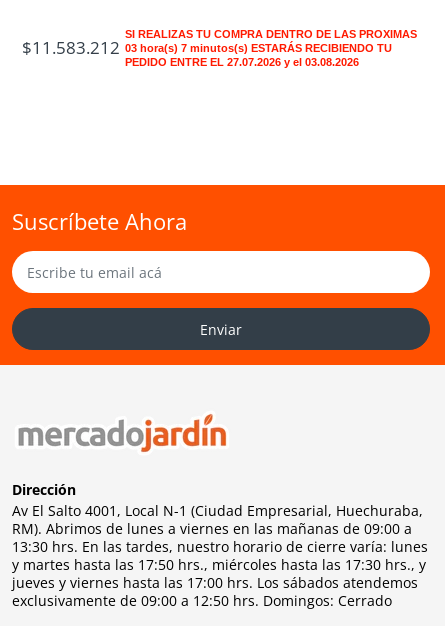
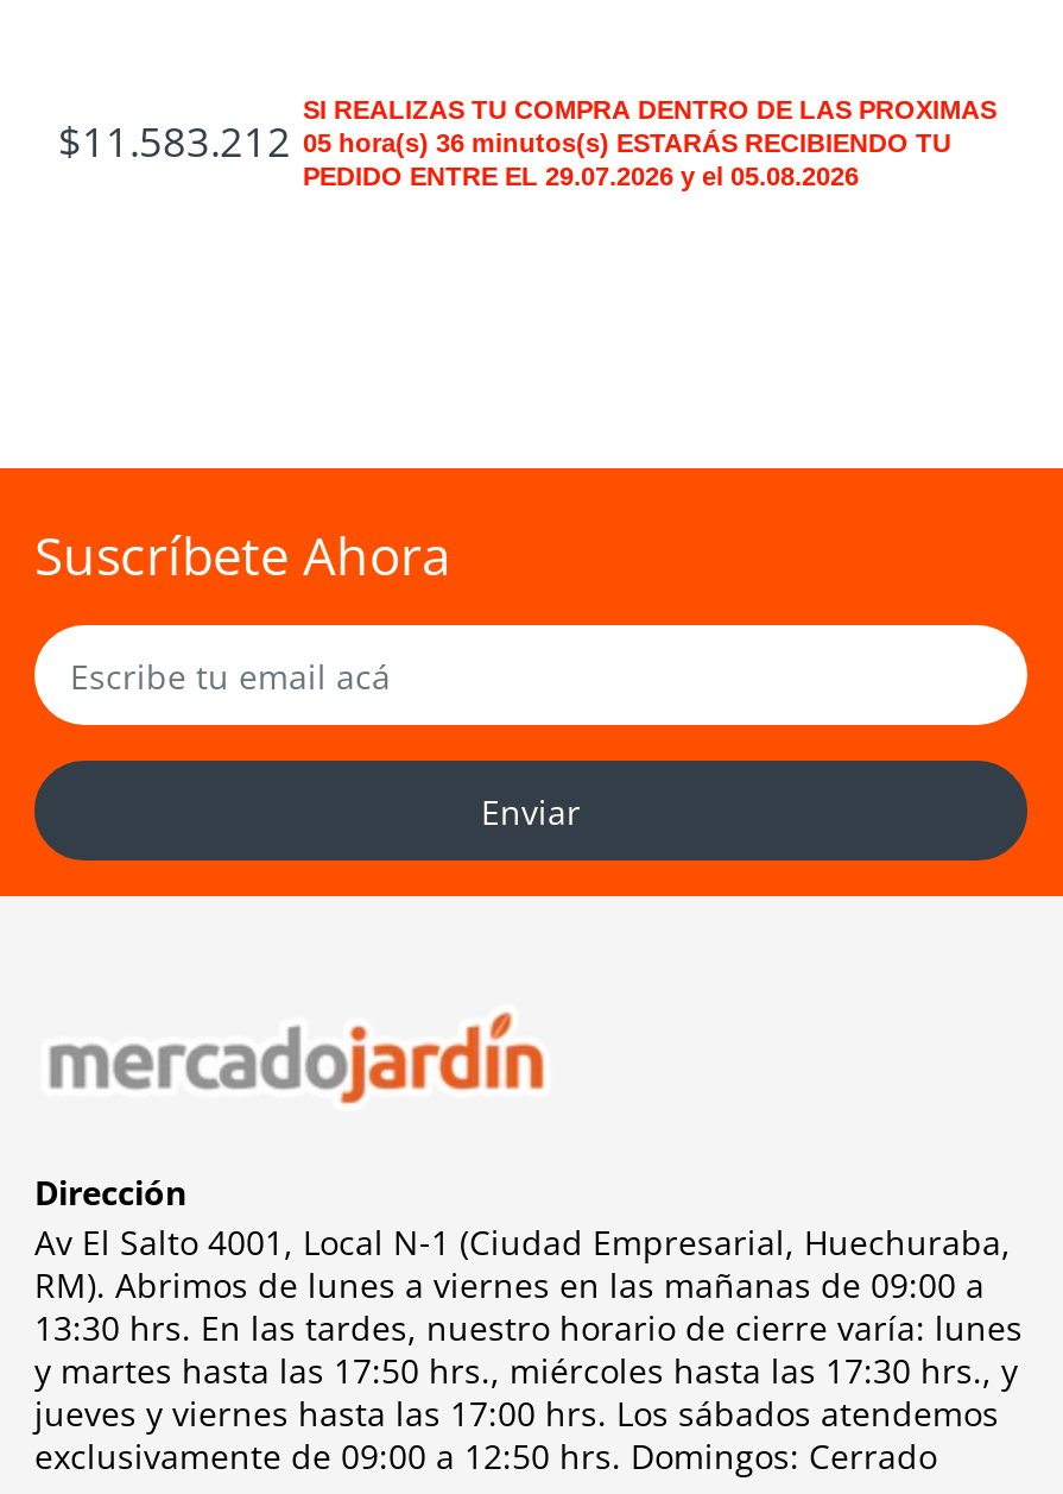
[125,42,392,54] 03 hora(s) 7 minutos(s) ESTARÁS RECIBIENDO TU -> [303,128,951,157] 05 hora(s) 36 minutos(s) ESTARÁS RECIBIENDO TU
[125,56,359,68] PEDIDO ENTRE EL 27.07.2026 y el 03.08.2026 -> [303,162,859,190] PEDIDO ENTRE EL 29.07.2026 y el 05.08.2026

